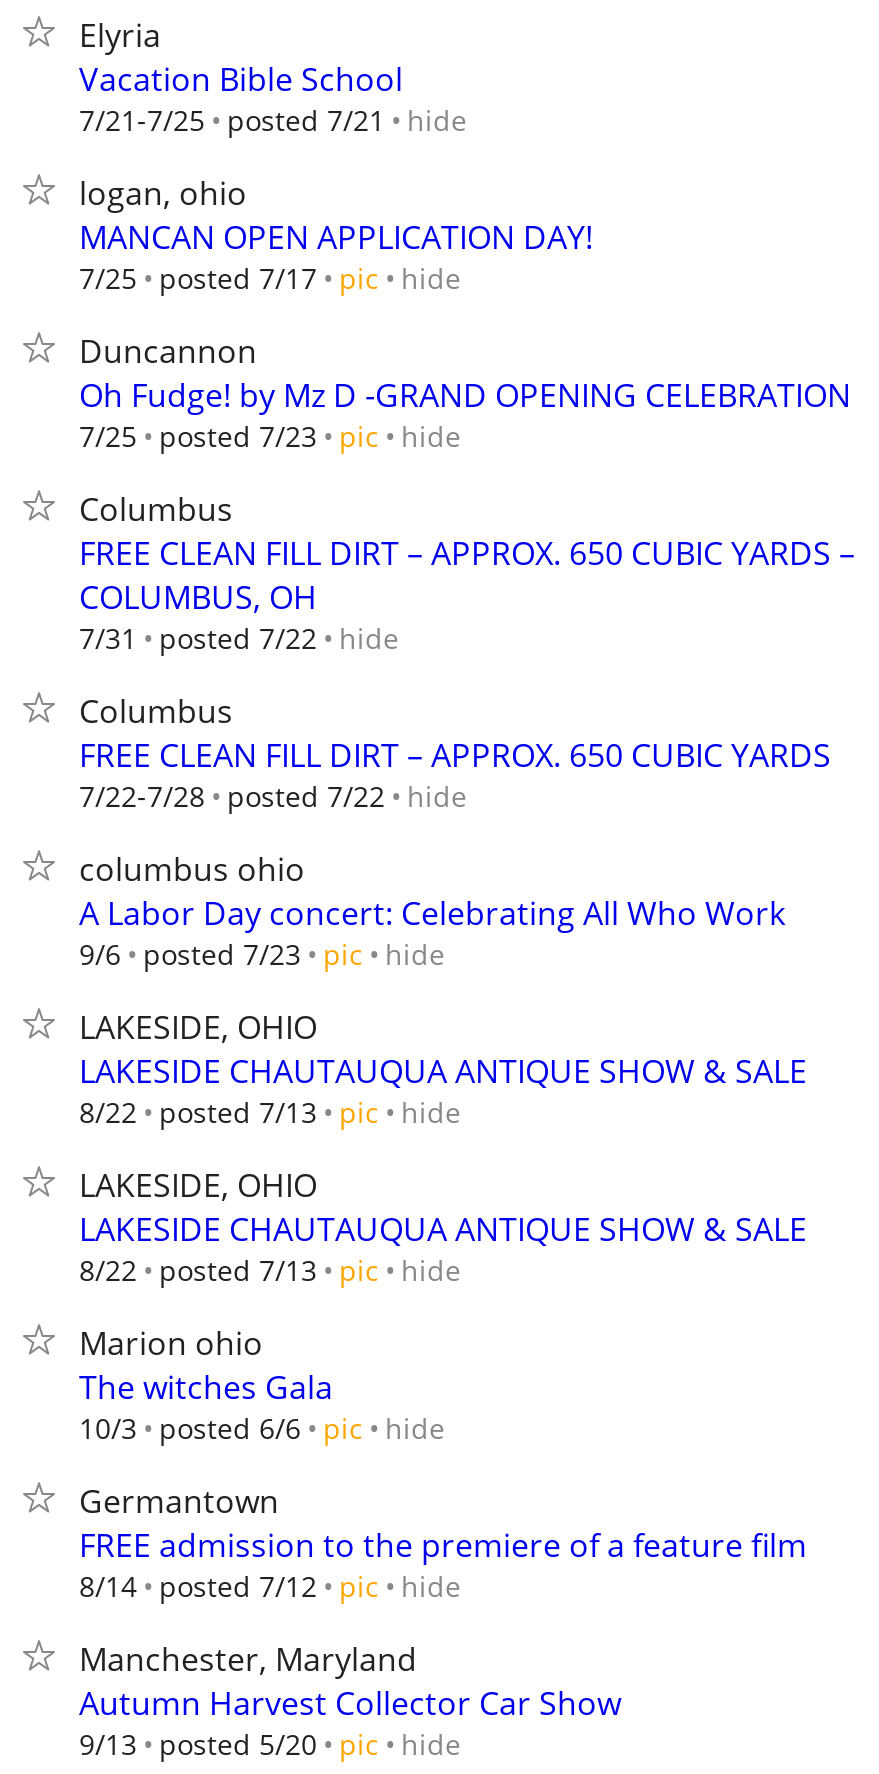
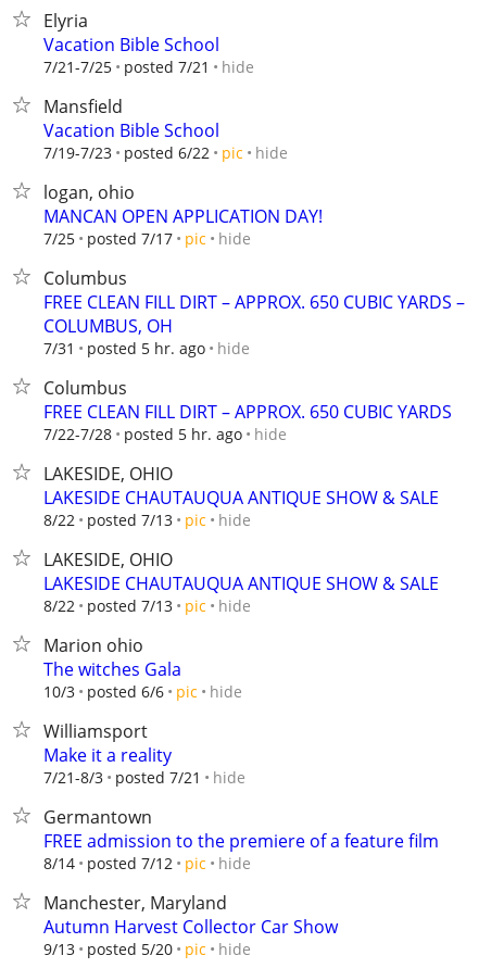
none -> [43,95,288,163] Mansfield | Vacation Bible School | 7/19-7/23 posted 6/22 pic hide
moved [79,171,593,297] -> [43,180,323,249]: logan, ohio | MANCAN OPEN APPLICATION DAY! | 7/25 posted 7/17 pic hide
[79,329,851,455] Duncannon | Oh Fudge! by Mz D -GRAND OPENING CELEBRATION | 7/25 posted 7/23 pic hide -> none
[79,618,399,657] 7/31 posted 7/22 hide -> [43,337,250,359] 7/31 posted 5 hr. ago hide
[79,776,785,973] 7/22-7/28 posted 7/22 hide | columbus ohio | A Labor Day concert: Celebrating All Who Work | 9/6 posted 7/23 pic hide -> [43,423,287,444] 7/22-7/28 posted 5 hr. ago hide
moved [79,1005,807,1447] -> [43,462,439,702]: LAKESIDE, OHIO | LAKESIDE CHAUTAUQUA ANTIQUE SHOW & SALE | 8/22 posted 7/13 pic hide | ... | The witches Gala | 10/3 posted 6/6 pic hide
none -> [43,719,245,788] Williamsport | Make it a reality | 7/21-8/3 posted 7/21 hide

